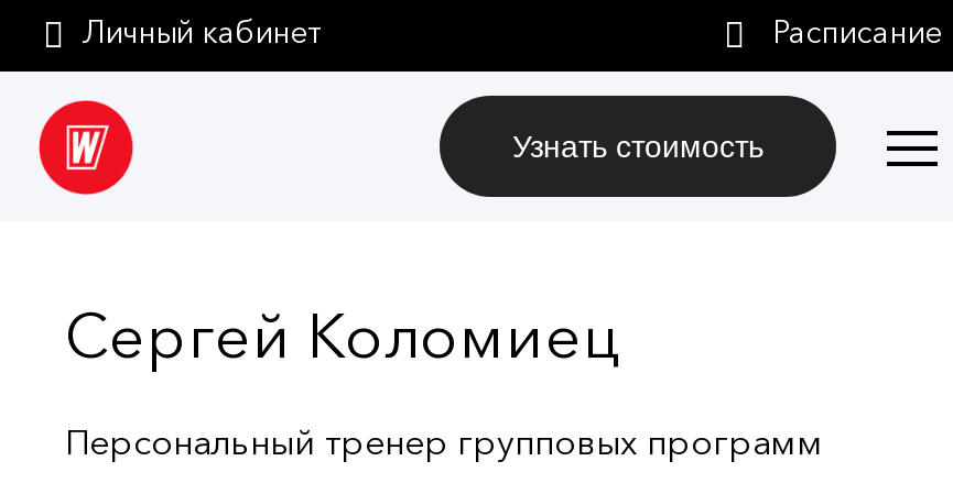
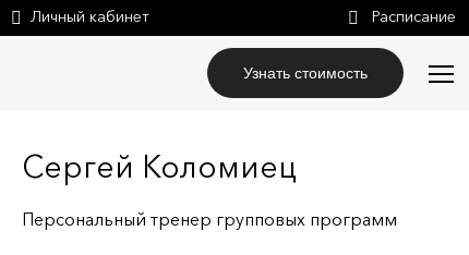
[36,98,136,197] [image] -> none

